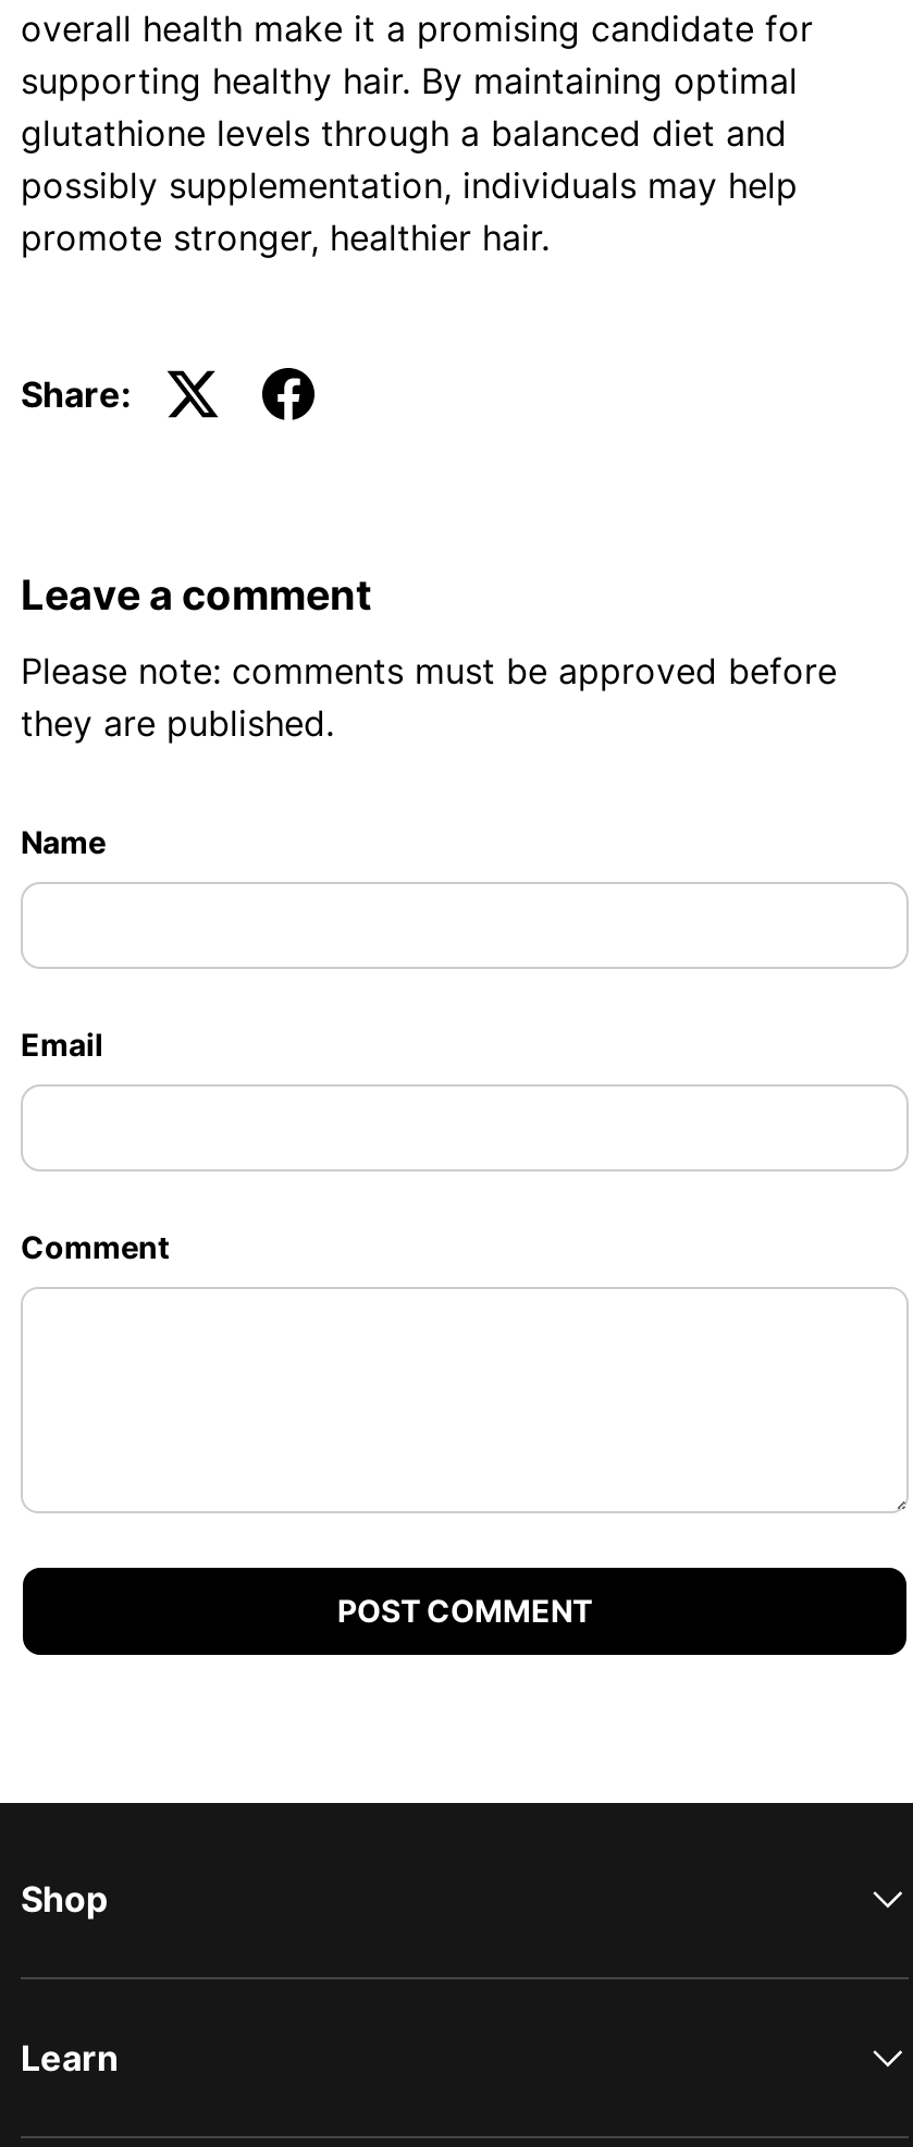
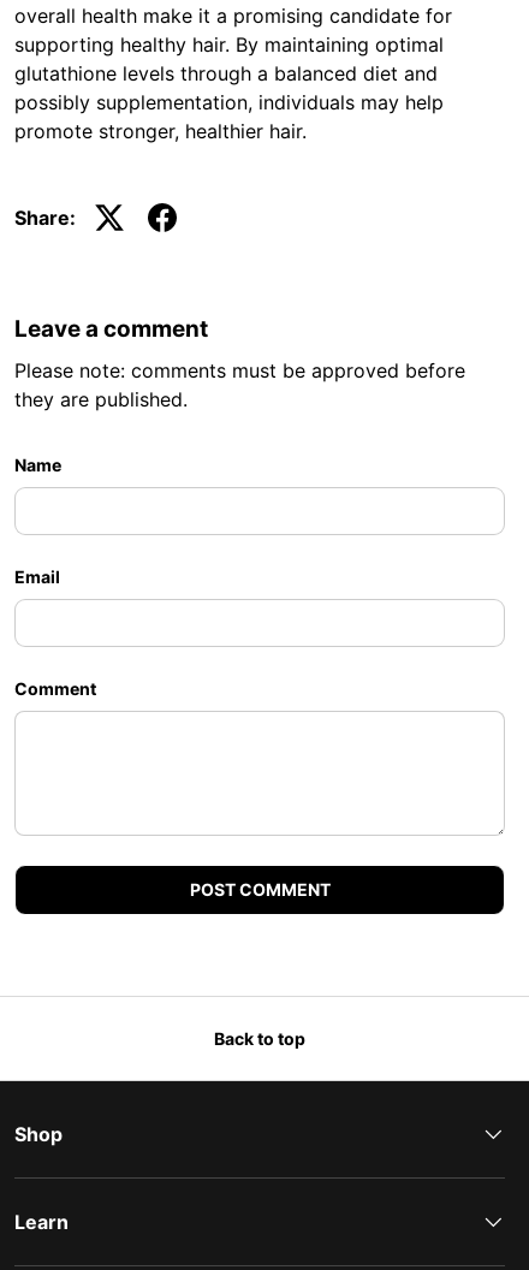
none -> [214,1029,305,1049] Back to top

